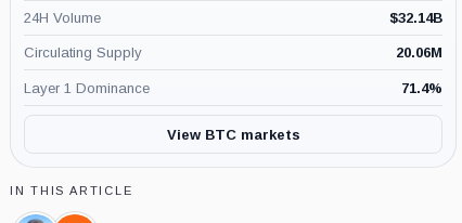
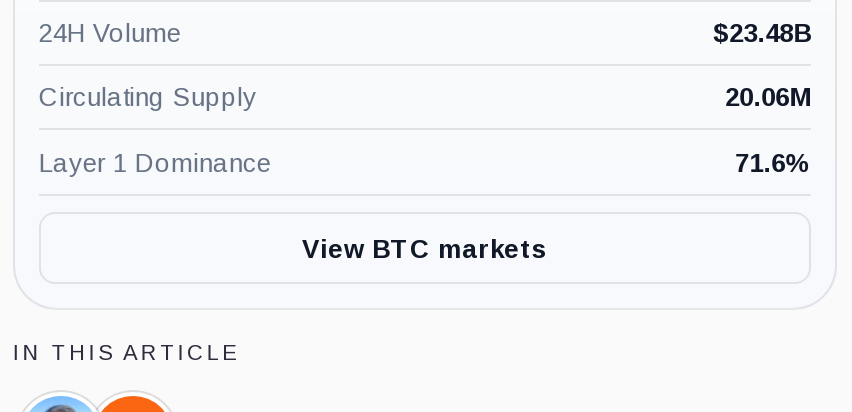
[389,10,443,26] $32.14B -> [713,19,811,49] $23.48B
[401,80,443,96] 71.4% -> [735,148,811,178] 71.6%

